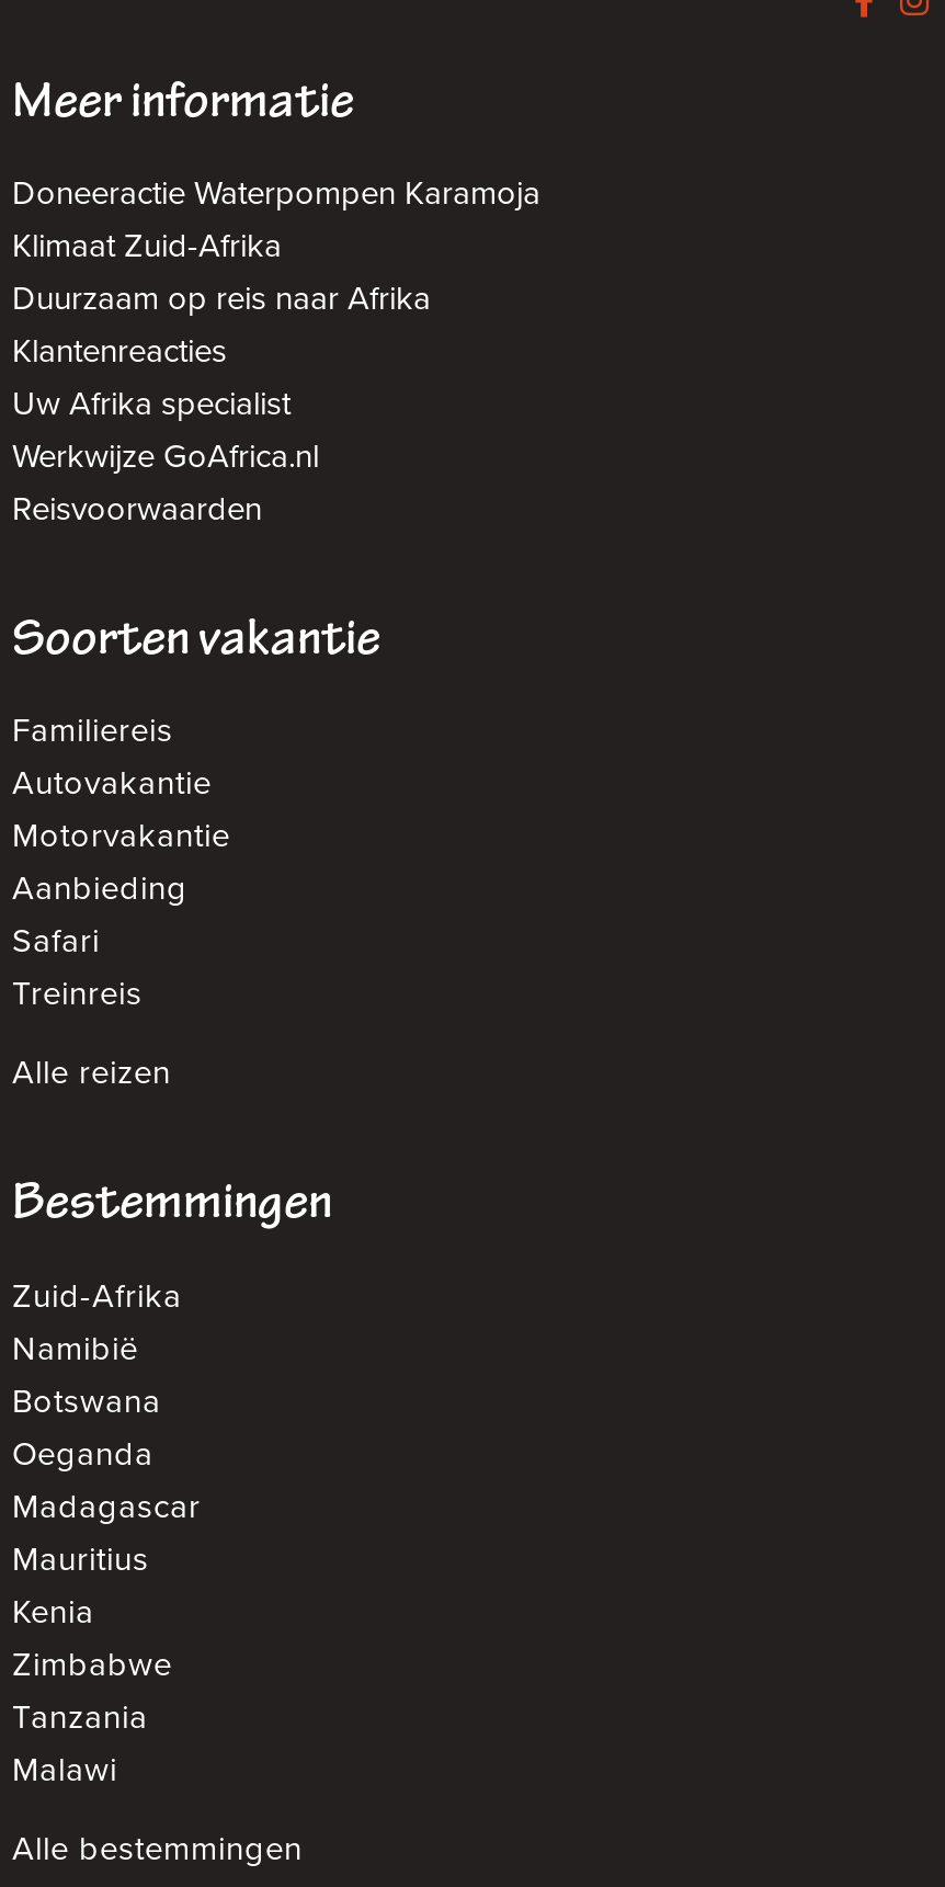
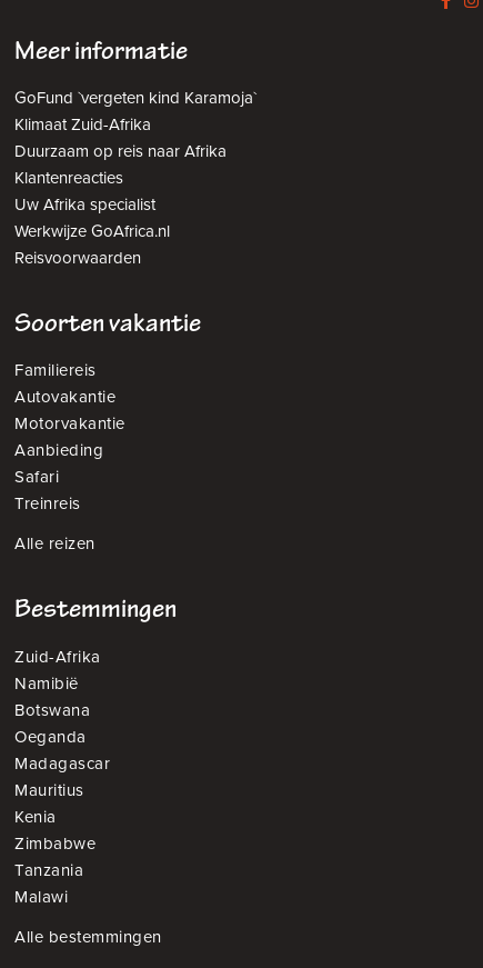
[12,170,540,218] Doneeractie Waterpompen Karamoja -> [14,86,256,109] GoFund `vergeten kind Karamoja`

